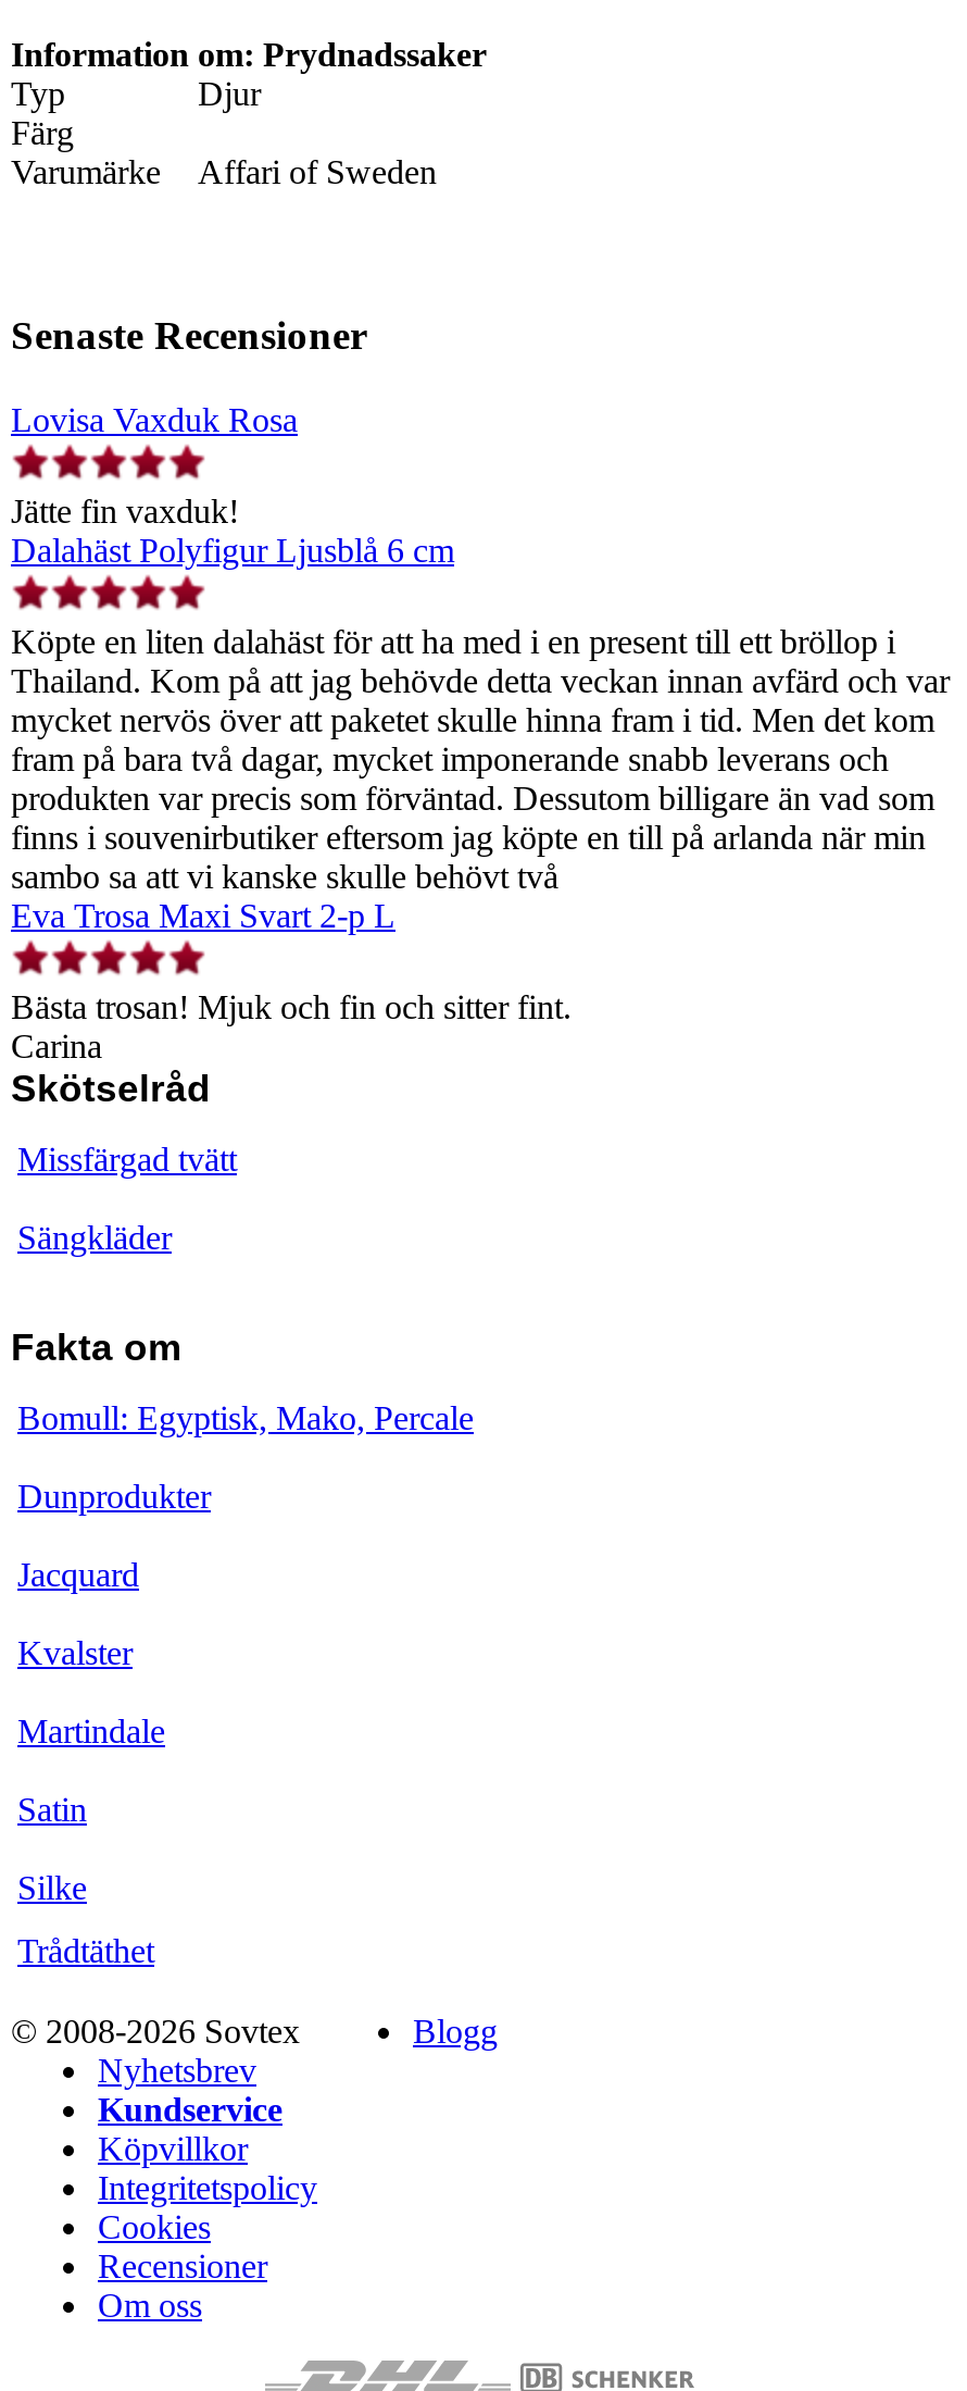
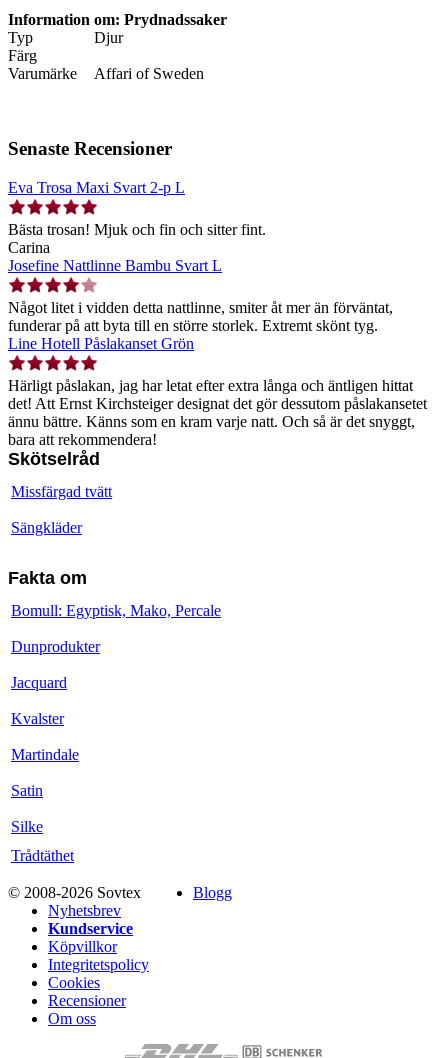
[11,401,950,894] Lovisa Vaxduk Rosa | Jätte fin vaxduk! | Dalahäst Polyfigur Ljusblå 6 cm | Köpte en liten dalahäst för att ha med i en present till ett bröllop i | Thailand. Kom på att jag behövde detta veckan innan avfärd och var | mycket nervös över att paketet skulle hinna fram i tid. Men det kom | fram på bara två dagar, mycket imponerande snabb leverans och | produkten var precis som förväntad. Dessutom billigare än vad som | finns i souvenirbutiker eftersom jag köpte en till på arlanda när min | sambo sa att vi kanske skulle behövt två -> none
moved [11,896,572,1064] -> [8,179,266,256]: Eva Trosa Maxi Svart 2-p L | Bästa trosan! Mjuk och fin och sitter fint. | Carina
none -> [8,257,427,448] Josefine Nattlinne Bambu Svart L | Något litet i vidden detta nattlinne, smiter åt mer än förväntat, | funderar på att byta till en större storlek. Extremt skönt tyg. | Line Hotell Påslakanset Grön | Härligt påslakan, jag har letat efter extra långa och äntligen hittat | det! Att Ernst Kirchsteiger designat det gör dessutom påslakansetet | ännu bättre. Känns som en kram varje natt. Och så är det snyggt, | bara att rekommendera!

